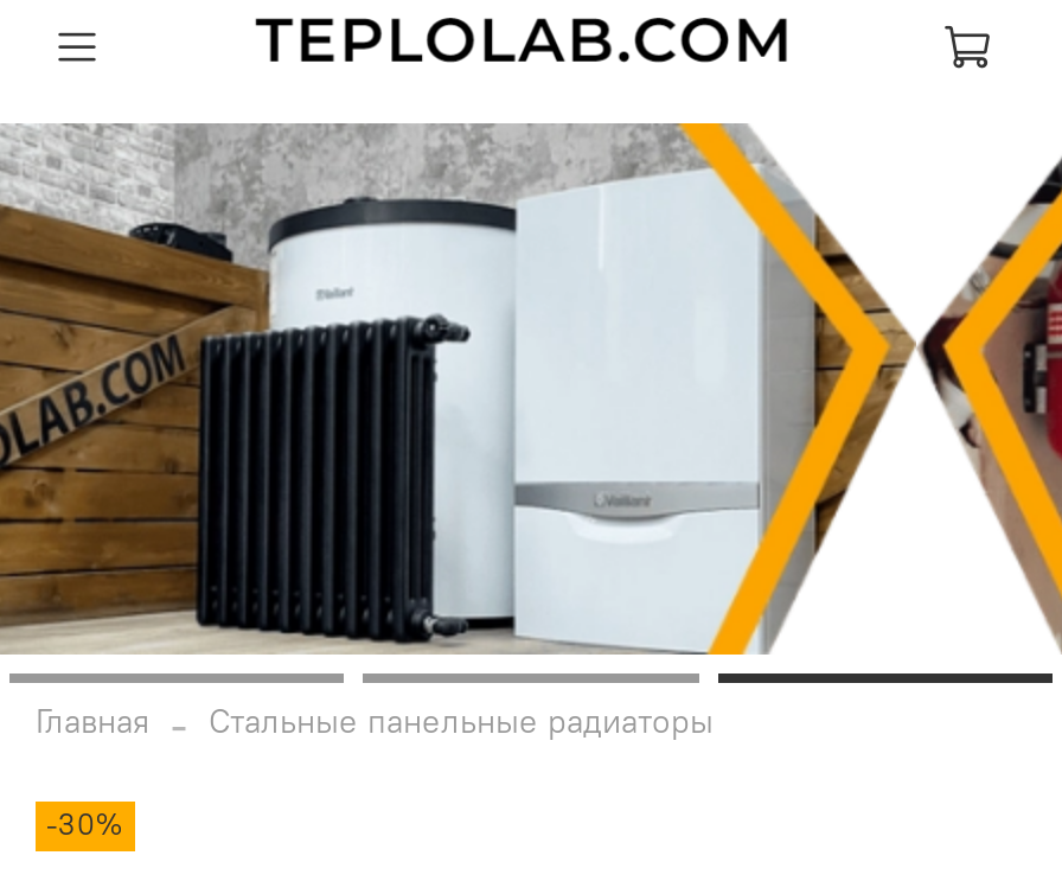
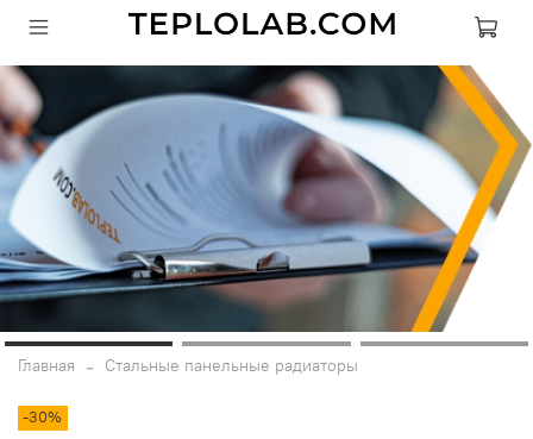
[7,121,1055,657] [image] -> [4,64,529,333] [image]

